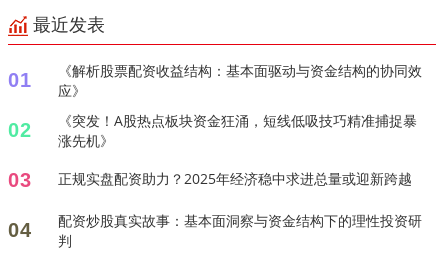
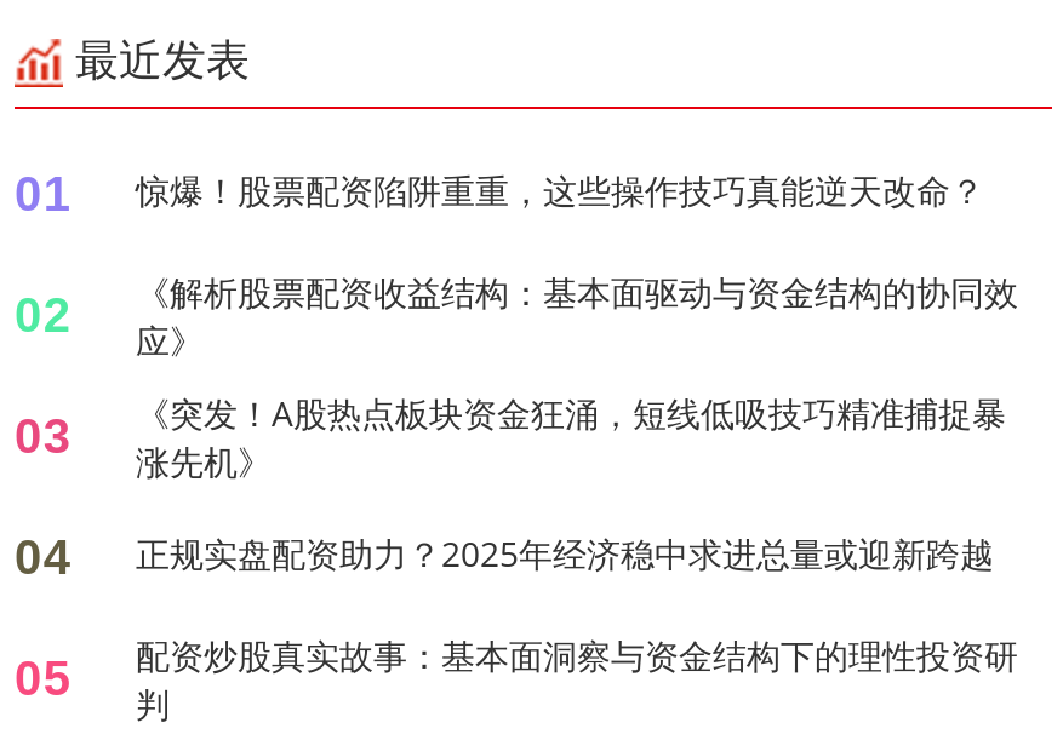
none -> [15,166,984,341] 惊爆！股票配资陷阱重重，这些操作技巧真能逆天改命？ | 02
[8,111,417,150] 02 《突发！A股热点板块资金狂涌，短线低吸技巧精准捕捉暴 涨先机》 -> [15,389,1006,484] 03 《突发！A股热点板块资金狂涌，短线低吸技巧精准捕捉暴 涨先机》
[8,169,412,191] 03 正规实盘配资助力？2025年经济稳中求进总量或迎新跨越 -> [15,530,994,583] 04 正规实盘配资助力？2025年经济稳中求进总量或迎新跨越
[8,211,422,250] 04 配资炒股真实故事：基本面洞察与资金结构下的理性投资研 判 -> [15,631,1018,726] 05 配资炒股真实故事：基本面洞察与资金结构下的理性投资研 判

